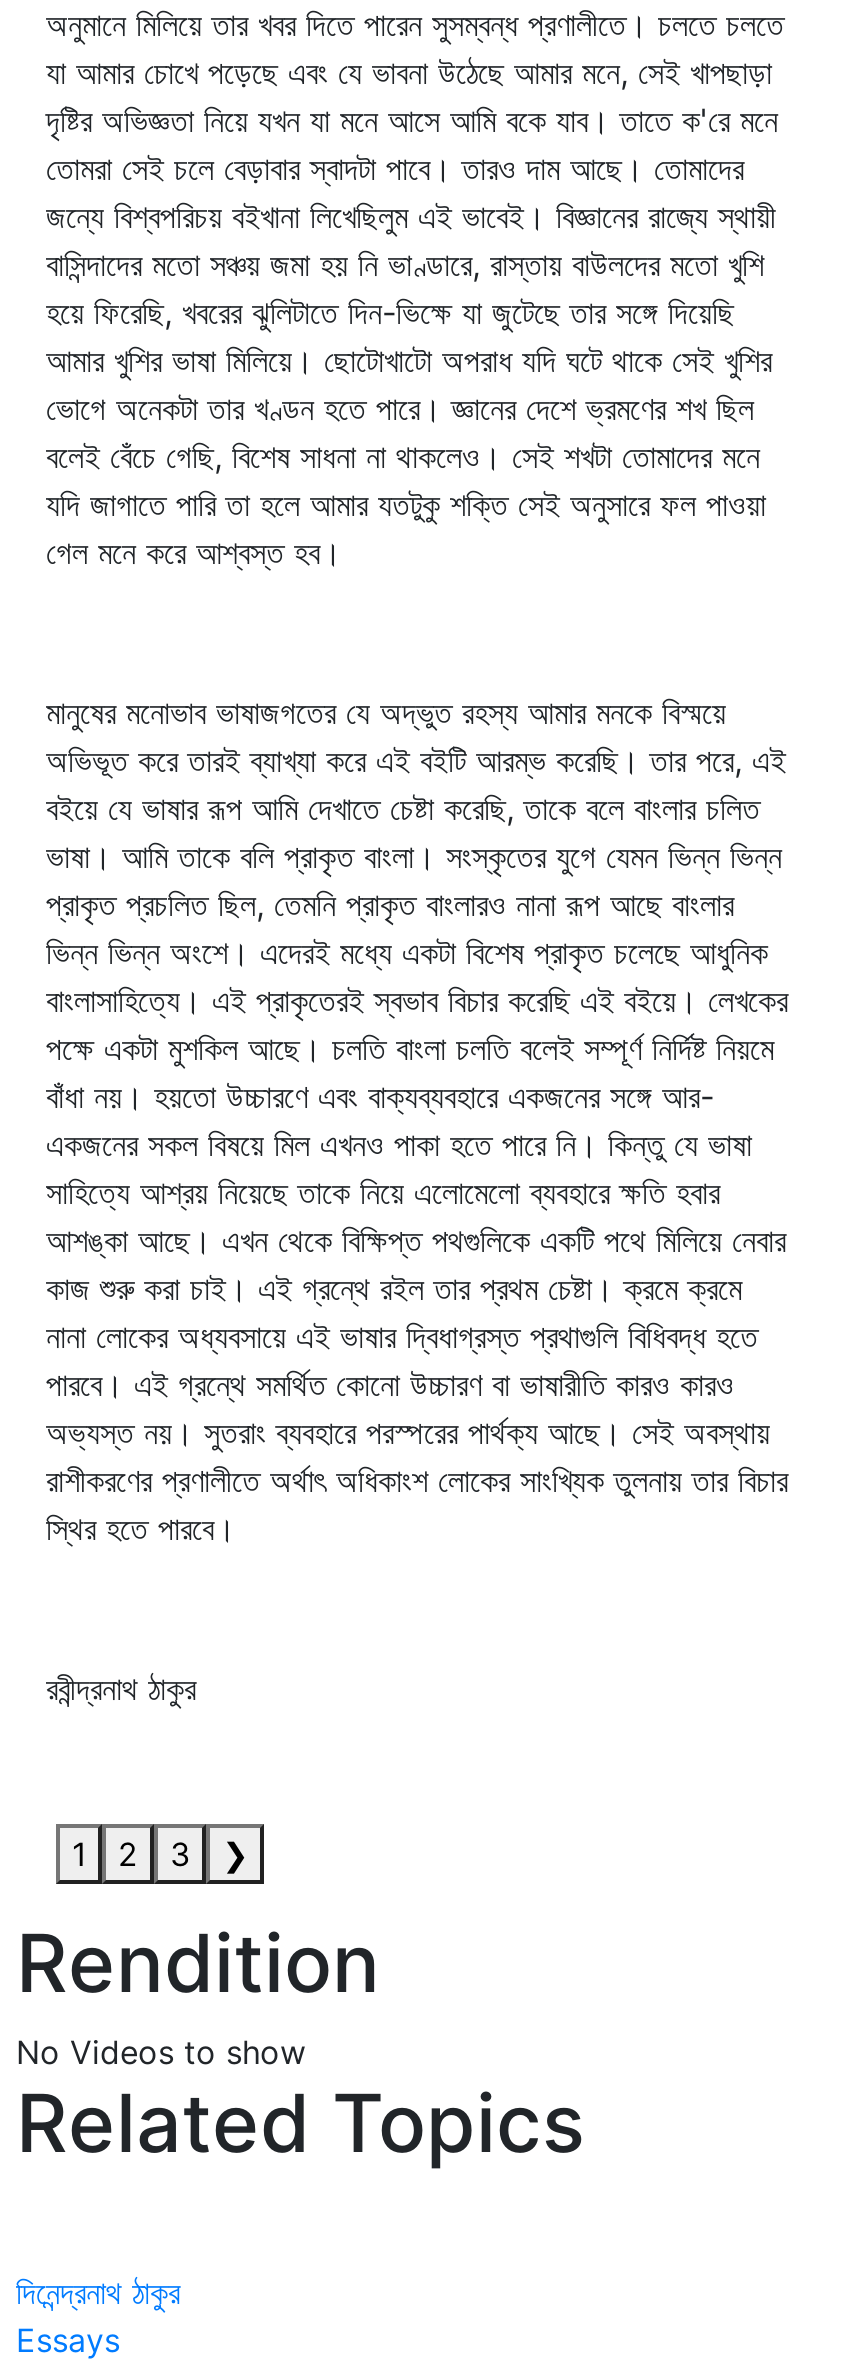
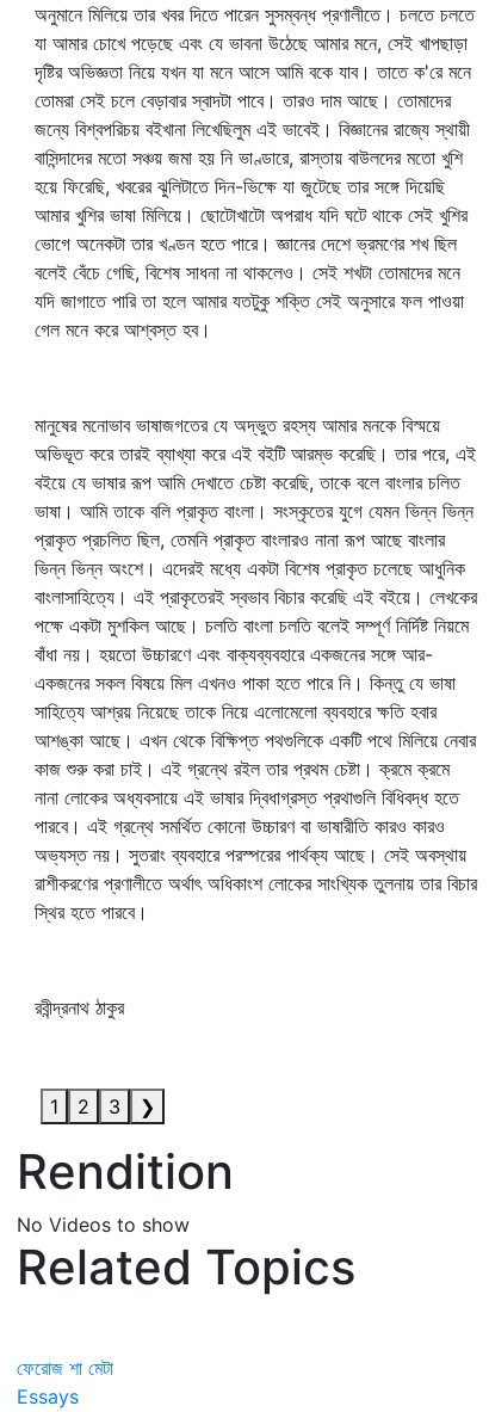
[16,2272,180,2312] দিনেন্দ্রনাথ ঠাকুর -> [17,1356,113,1380] ফেরোজ শা মেটা

